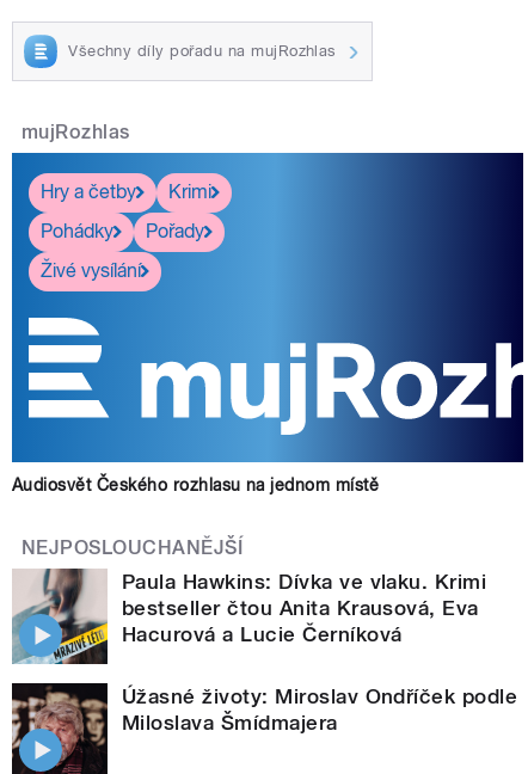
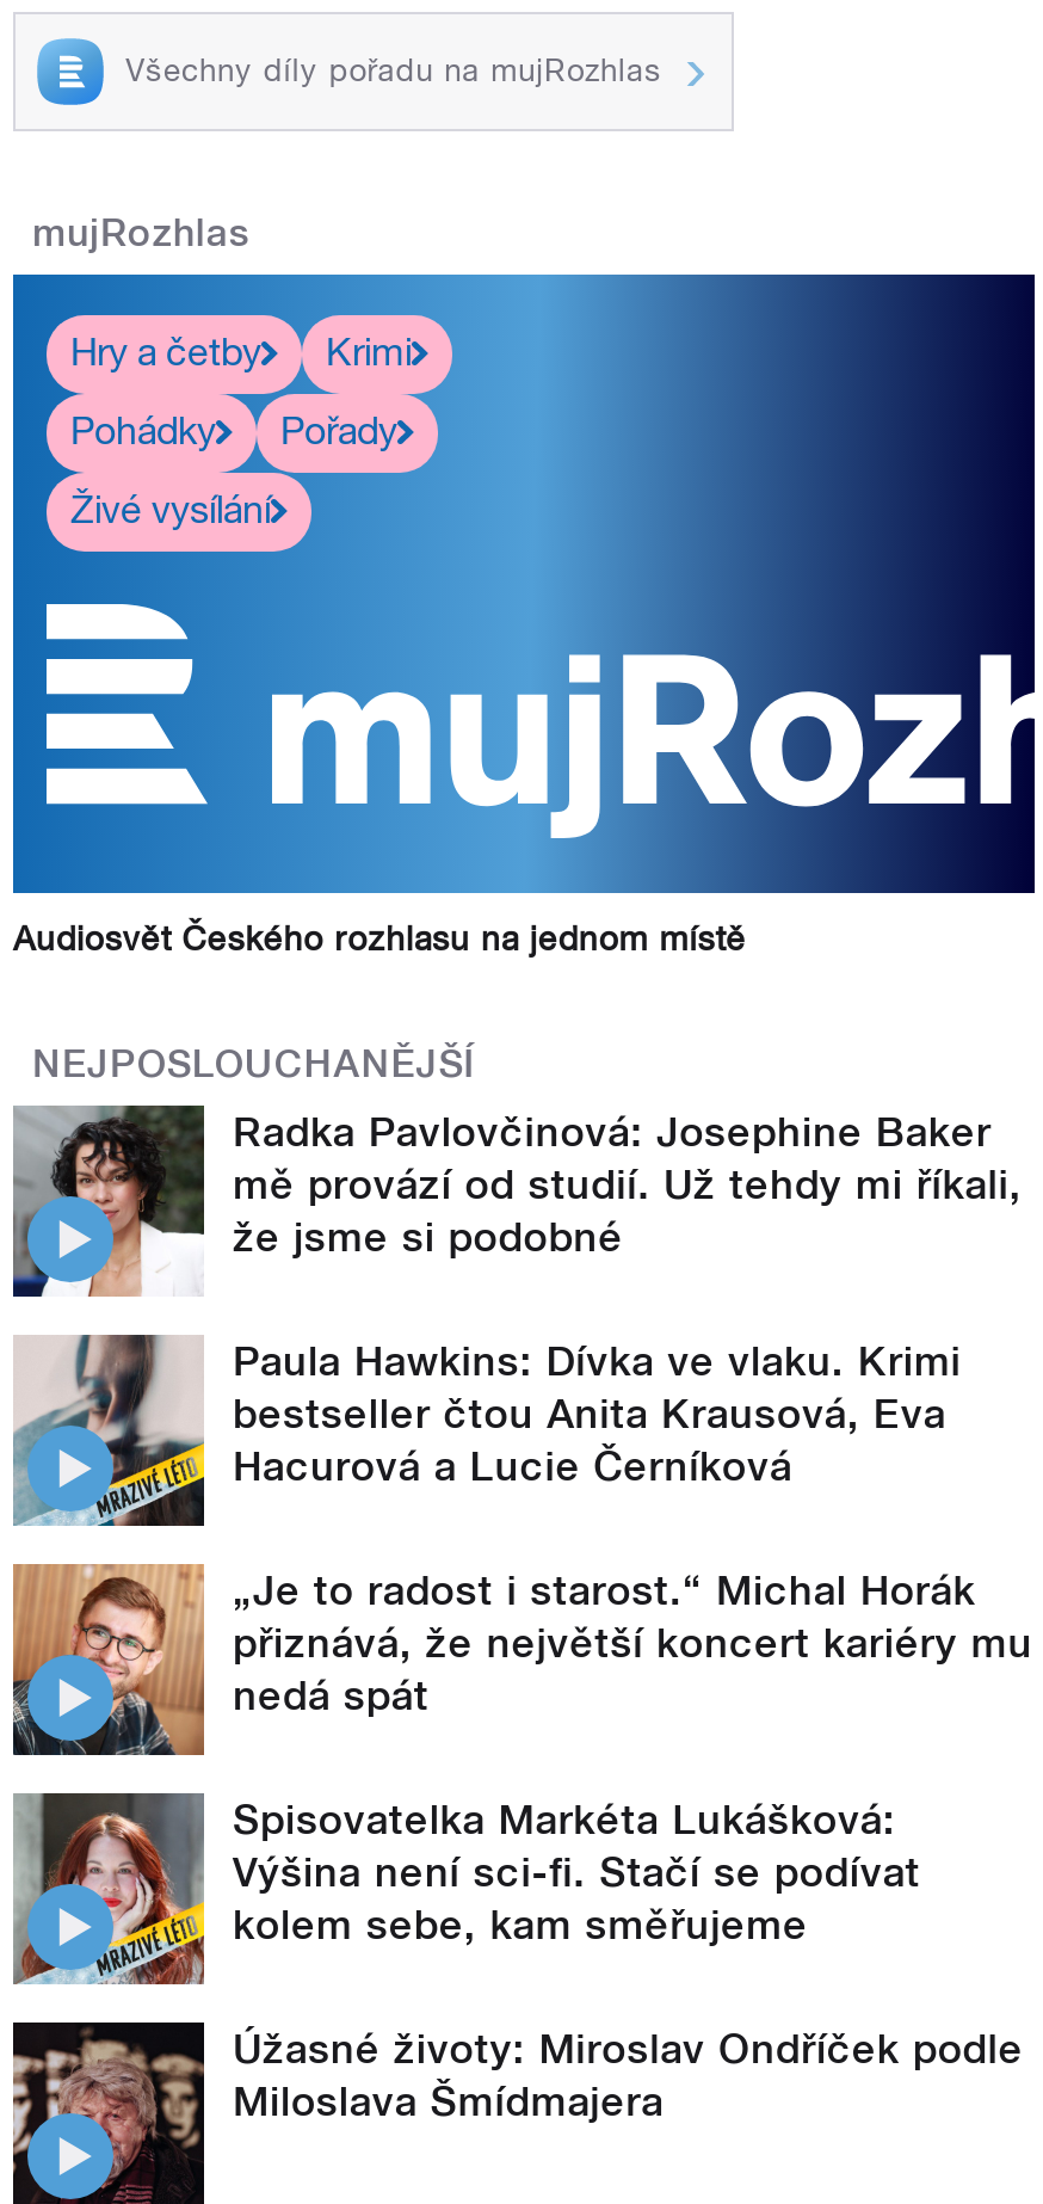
none -> [13,1103,1022,1299] [image] | Radka Pavlovčinová: Josephine Baker | mě provází od studií. Už tehdy mi říkali, | že jsme si podobné
none -> [11,1562,1033,1948] [image] | „Je to radost i starost.“ Michal Horák | přiznává, že největší koncert kariéry mu | nedá spát | Spisovatelka Markéta Lukášková: | Výšina není sci-fi. Stačí se podívat | kolem sebe, kam směřujeme
none -> [16,1791,206,1987] [image]

